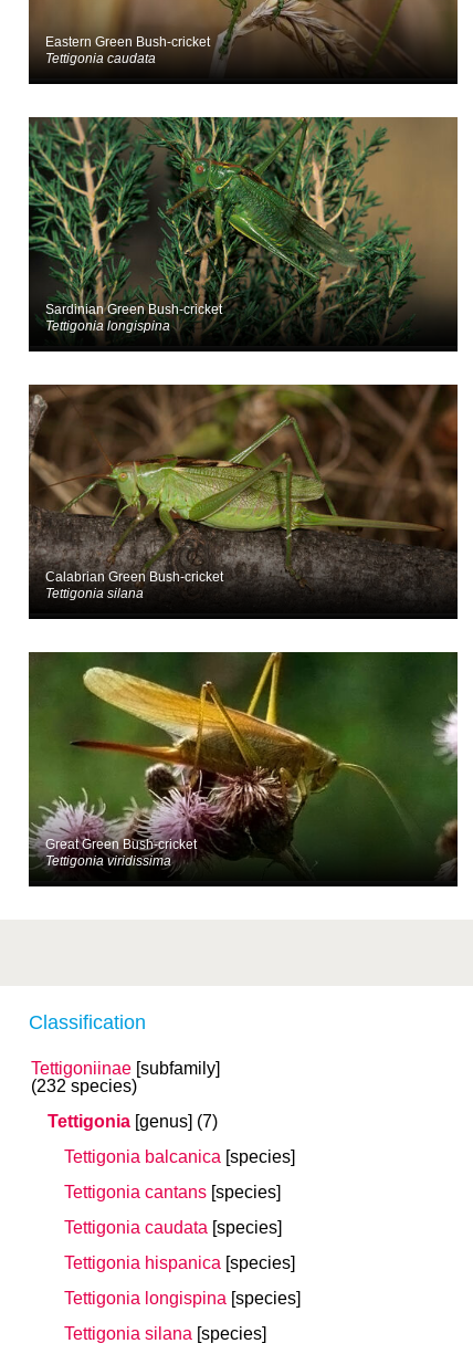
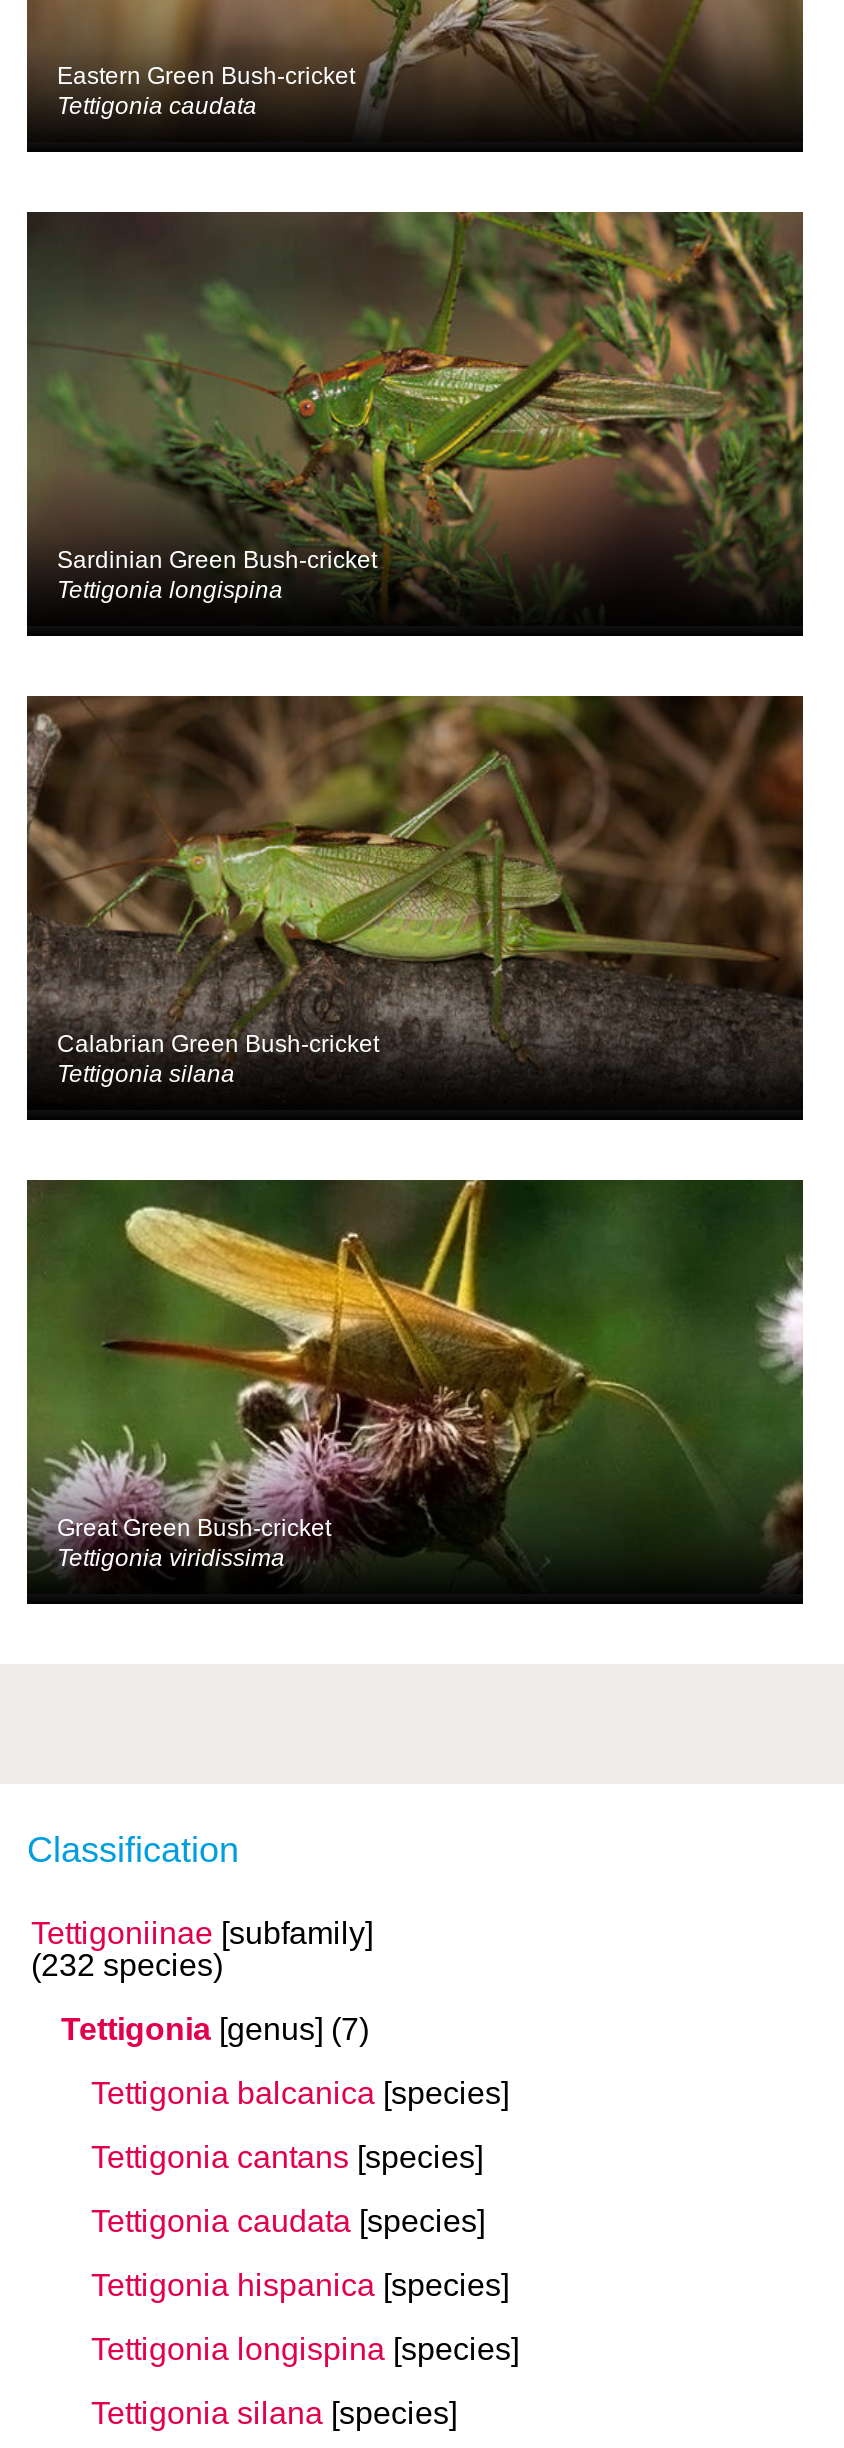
[29,116,458,335] [image] -> [27,212,803,606] [image]

